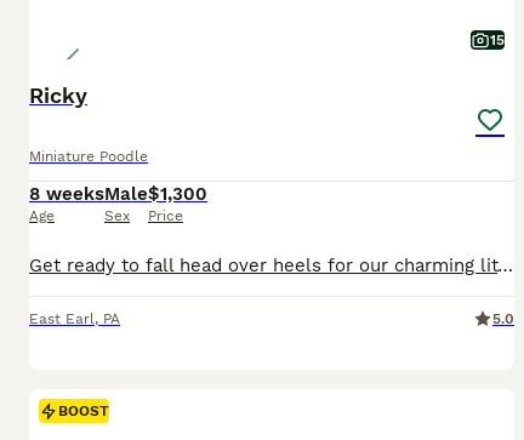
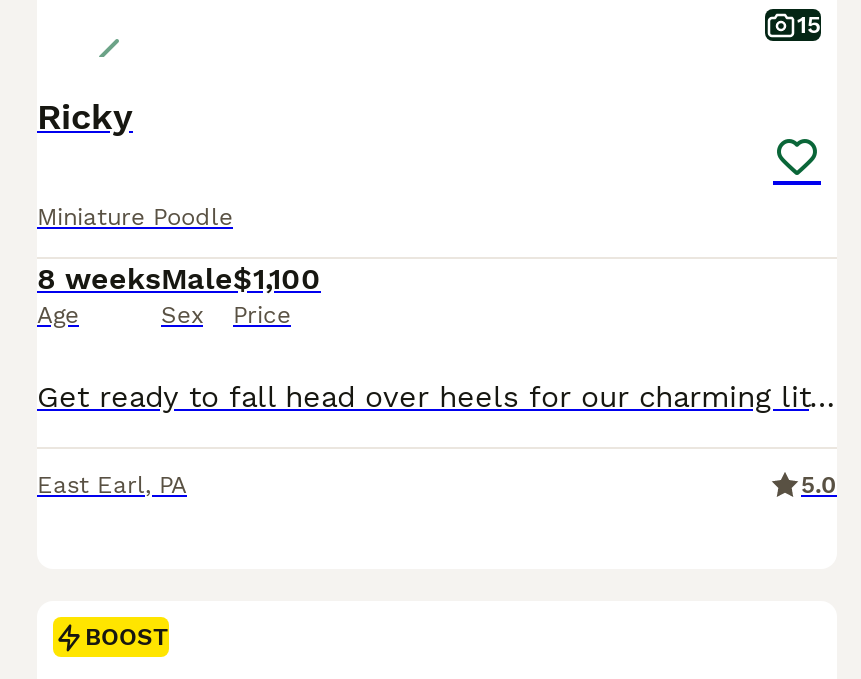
[29,183,207,205] 8 weeks Male $1,300 -> [37,261,321,297] 8 weeks Male $1,100

